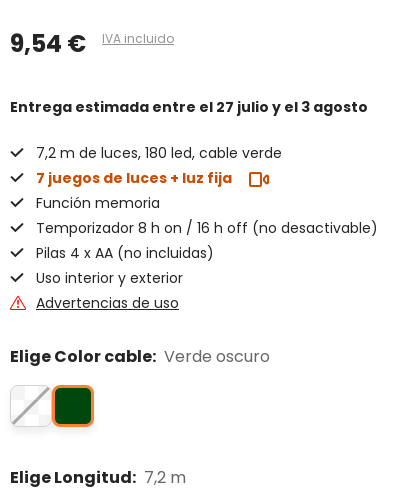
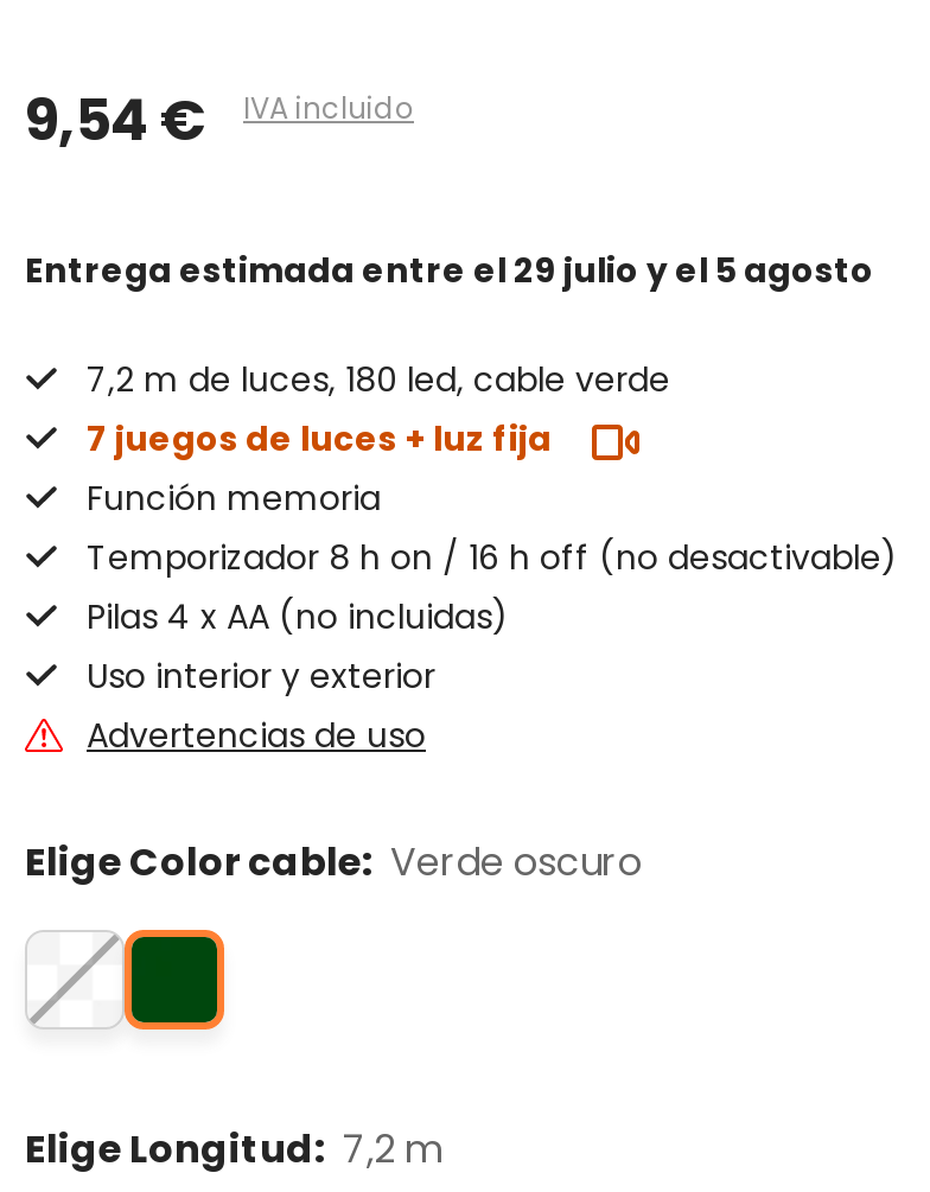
[10,97,368,117] Entrega estimada entre el 27 julio y el 3 agosto -> [25,248,874,295] Entrega estimada entre el 29 julio y el 5 agosto

